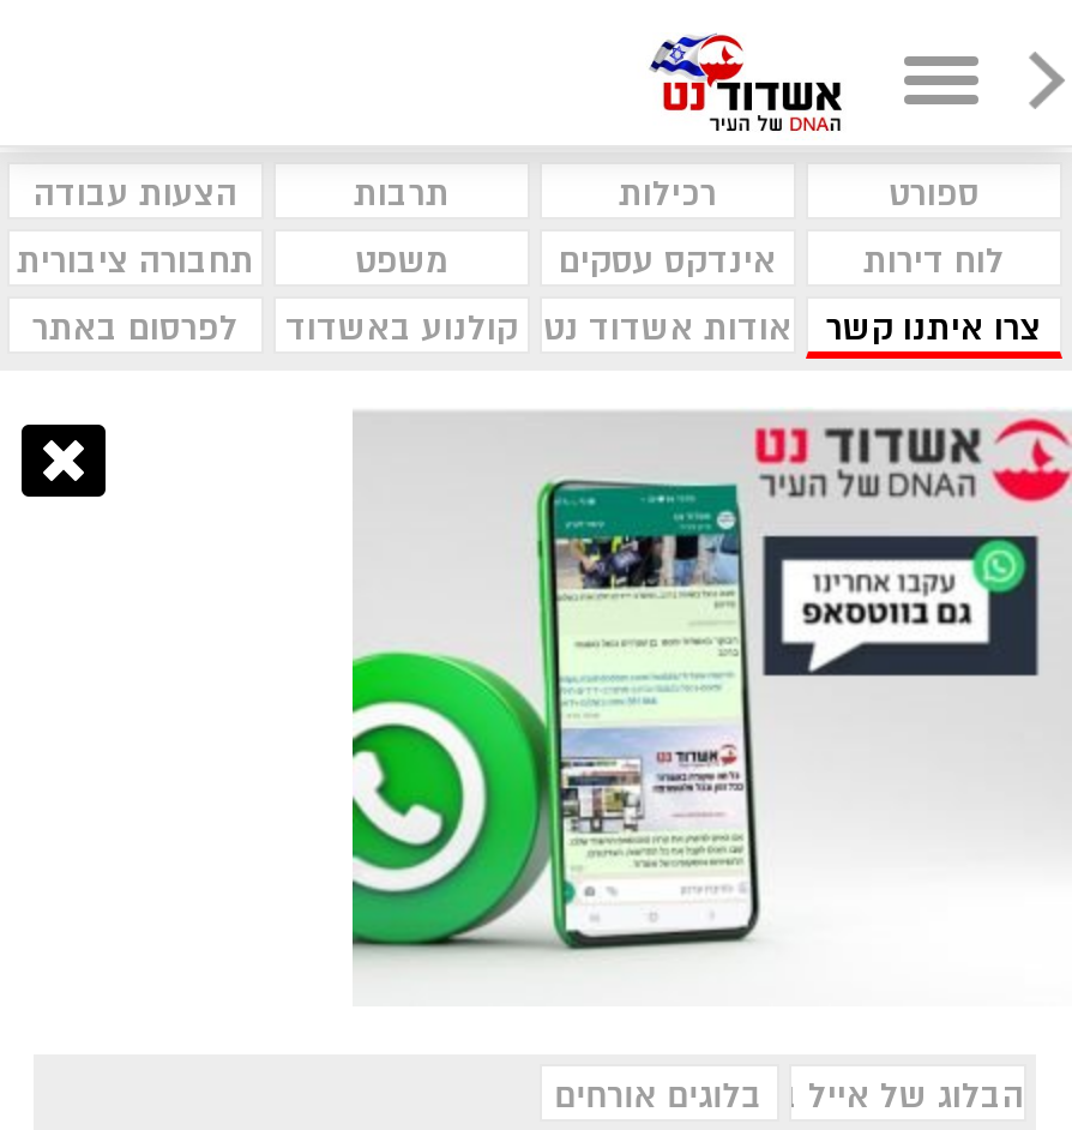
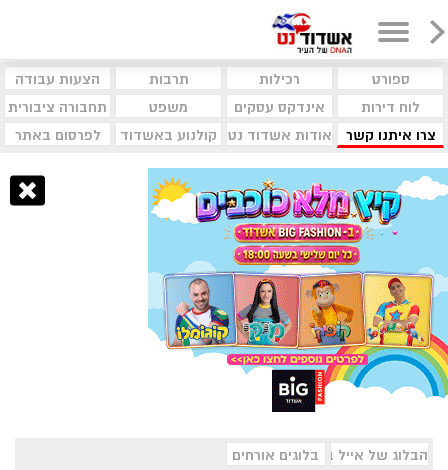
[350,409,1065,992] [image] -> [148,168,445,413] [image]

